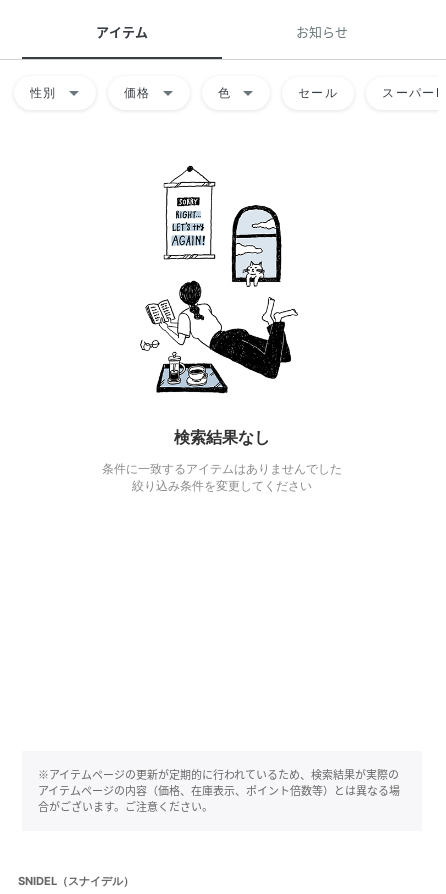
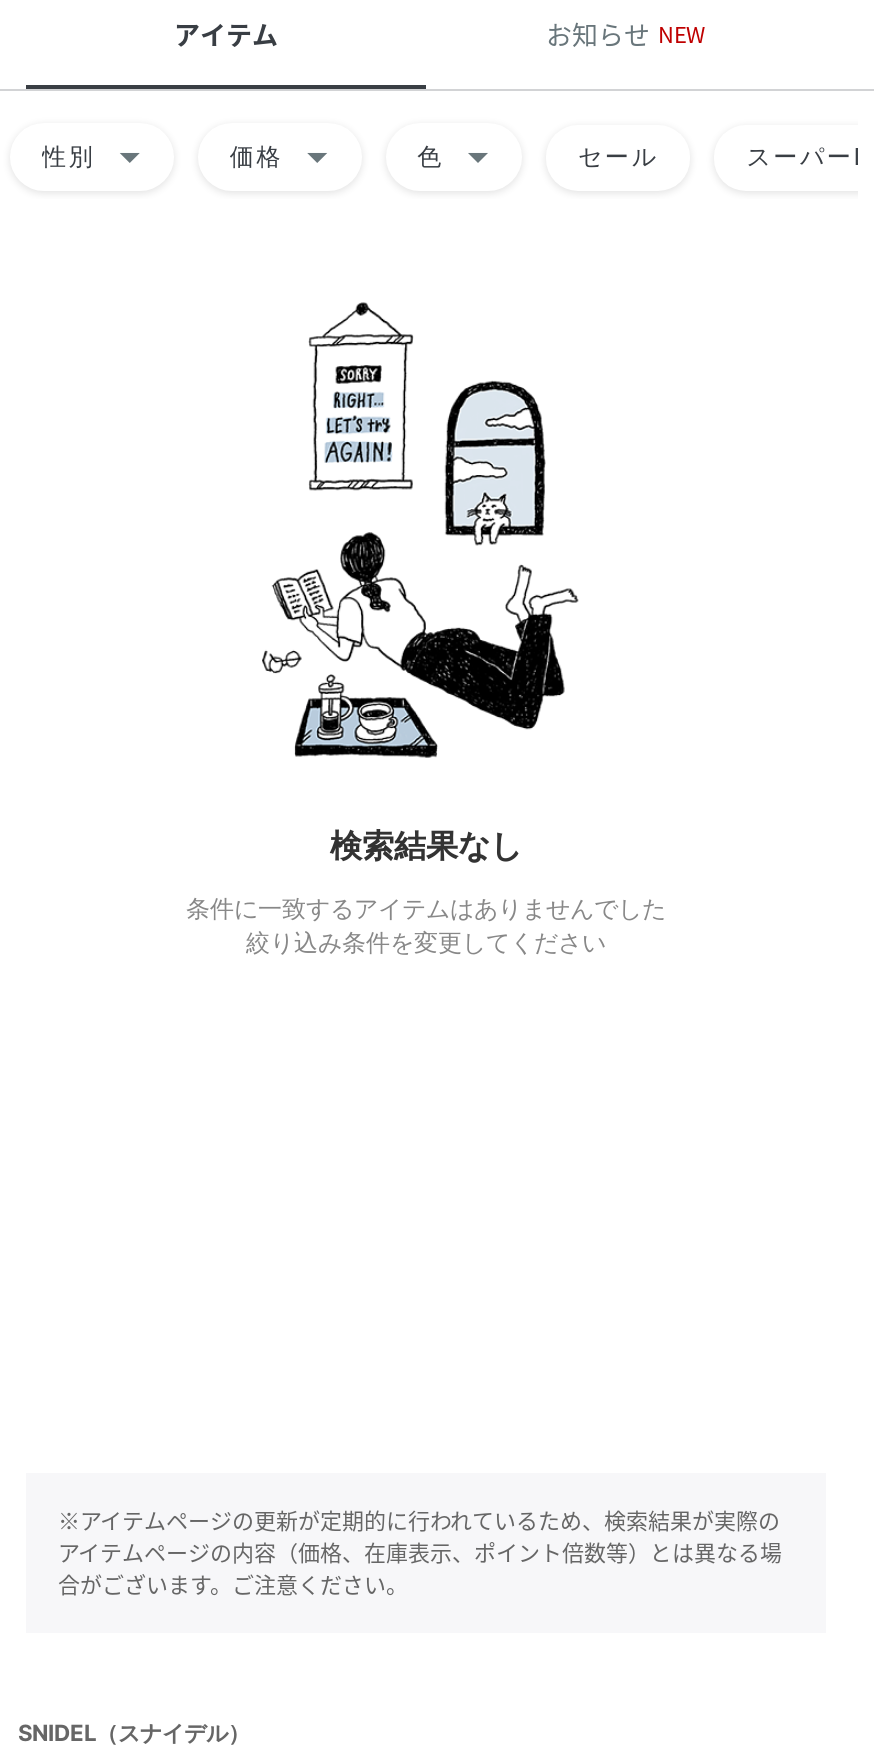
[296,22,348,41] お知らせ -> [546,16,706,54] お知らせ NEW

